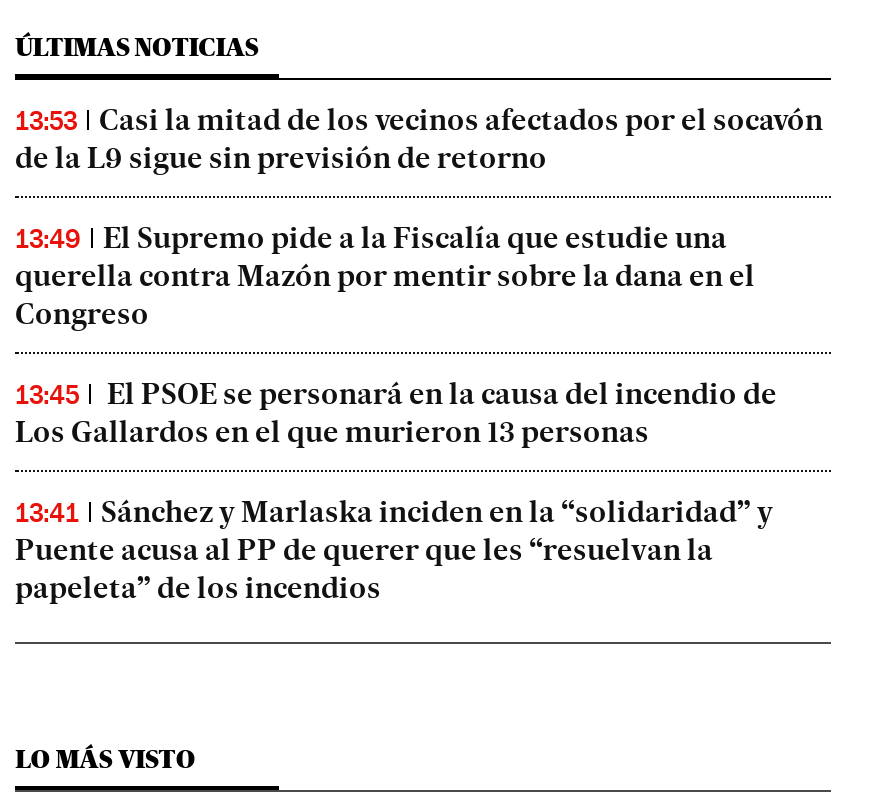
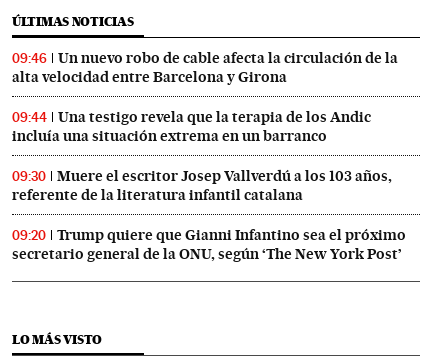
[15,103,823,177] 13:53 | Casi la mitad de los vecinos afectados por el socavón | de la L9 sigue sin previsión de retorno -> [12,49,398,86] 09:46 | Un nuevo robo de cable afecta la circulación de la | alta velocidad entre Barcelona y Girona
[15,221,755,333] 13:49 | El Supremo pide a la Fiscalía que estudie una | querella contra Mazón por mentir sobre la dana en el | Congreso -> [12,108,371,145] 09:44 | Una testigo revela que la terapia de los Andic | incluía una situación extrema en un barranco
[15,377,777,451] 13:45 | El PSOE se personará en la causa del incendio de | Los Gallardos en el que murieron 13 personas -> [12,167,392,204] 09:30 | Muere el escritor Josep Vallverdú a los 103 años, | referente de la literatura infantil catalana
[15,495,773,607] 13:41 | Sánchez y Marlaska inciden en la “solidaridad” y | Puente acusa al PP de querer que les “resuelvan la | papeleta” de los incendios -> [12,226,406,263] 09:20 | Trump quiere que Gianni Infantino sea el próximo | secretario general de la ONU, según ‘The New York Post’

